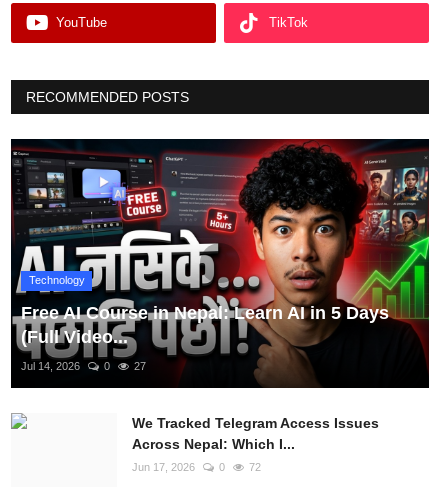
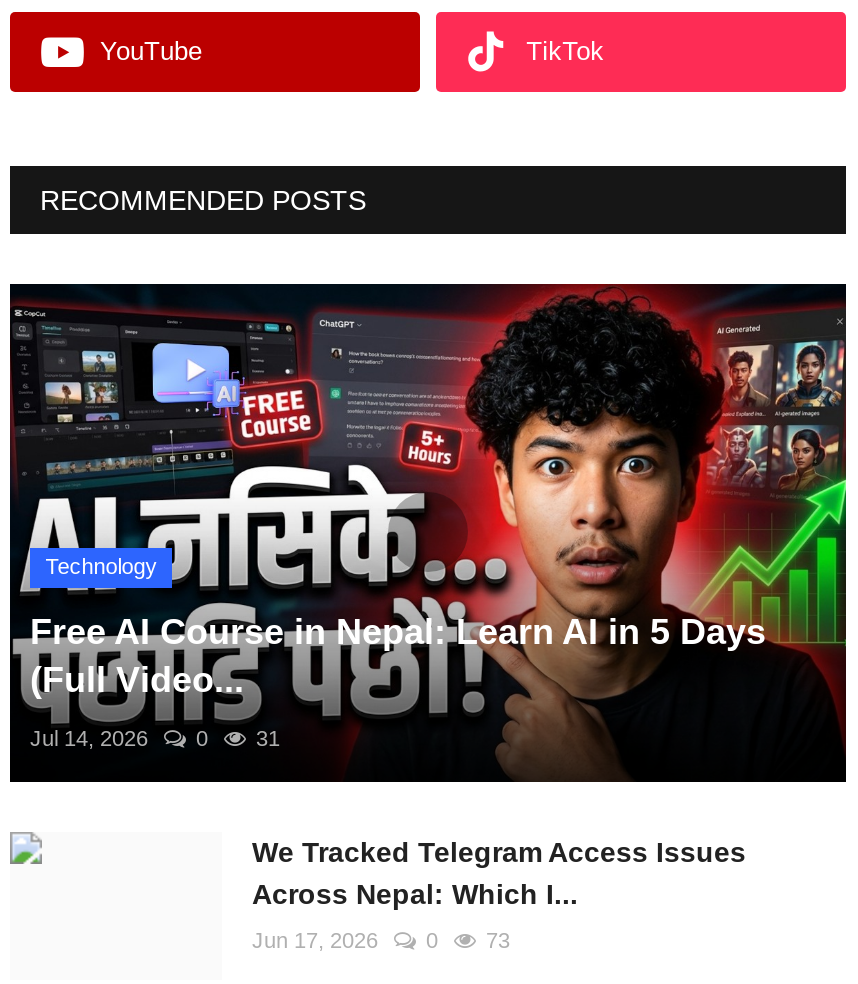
[21,360,146,372] Jul 14, 2026 0 27 -> [30,725,280,749] Jul 14, 2026 0 31
[132,461,261,473] Jun 17, 2026 0 72 -> [252,927,510,951] Jun 17, 2026 0 73

